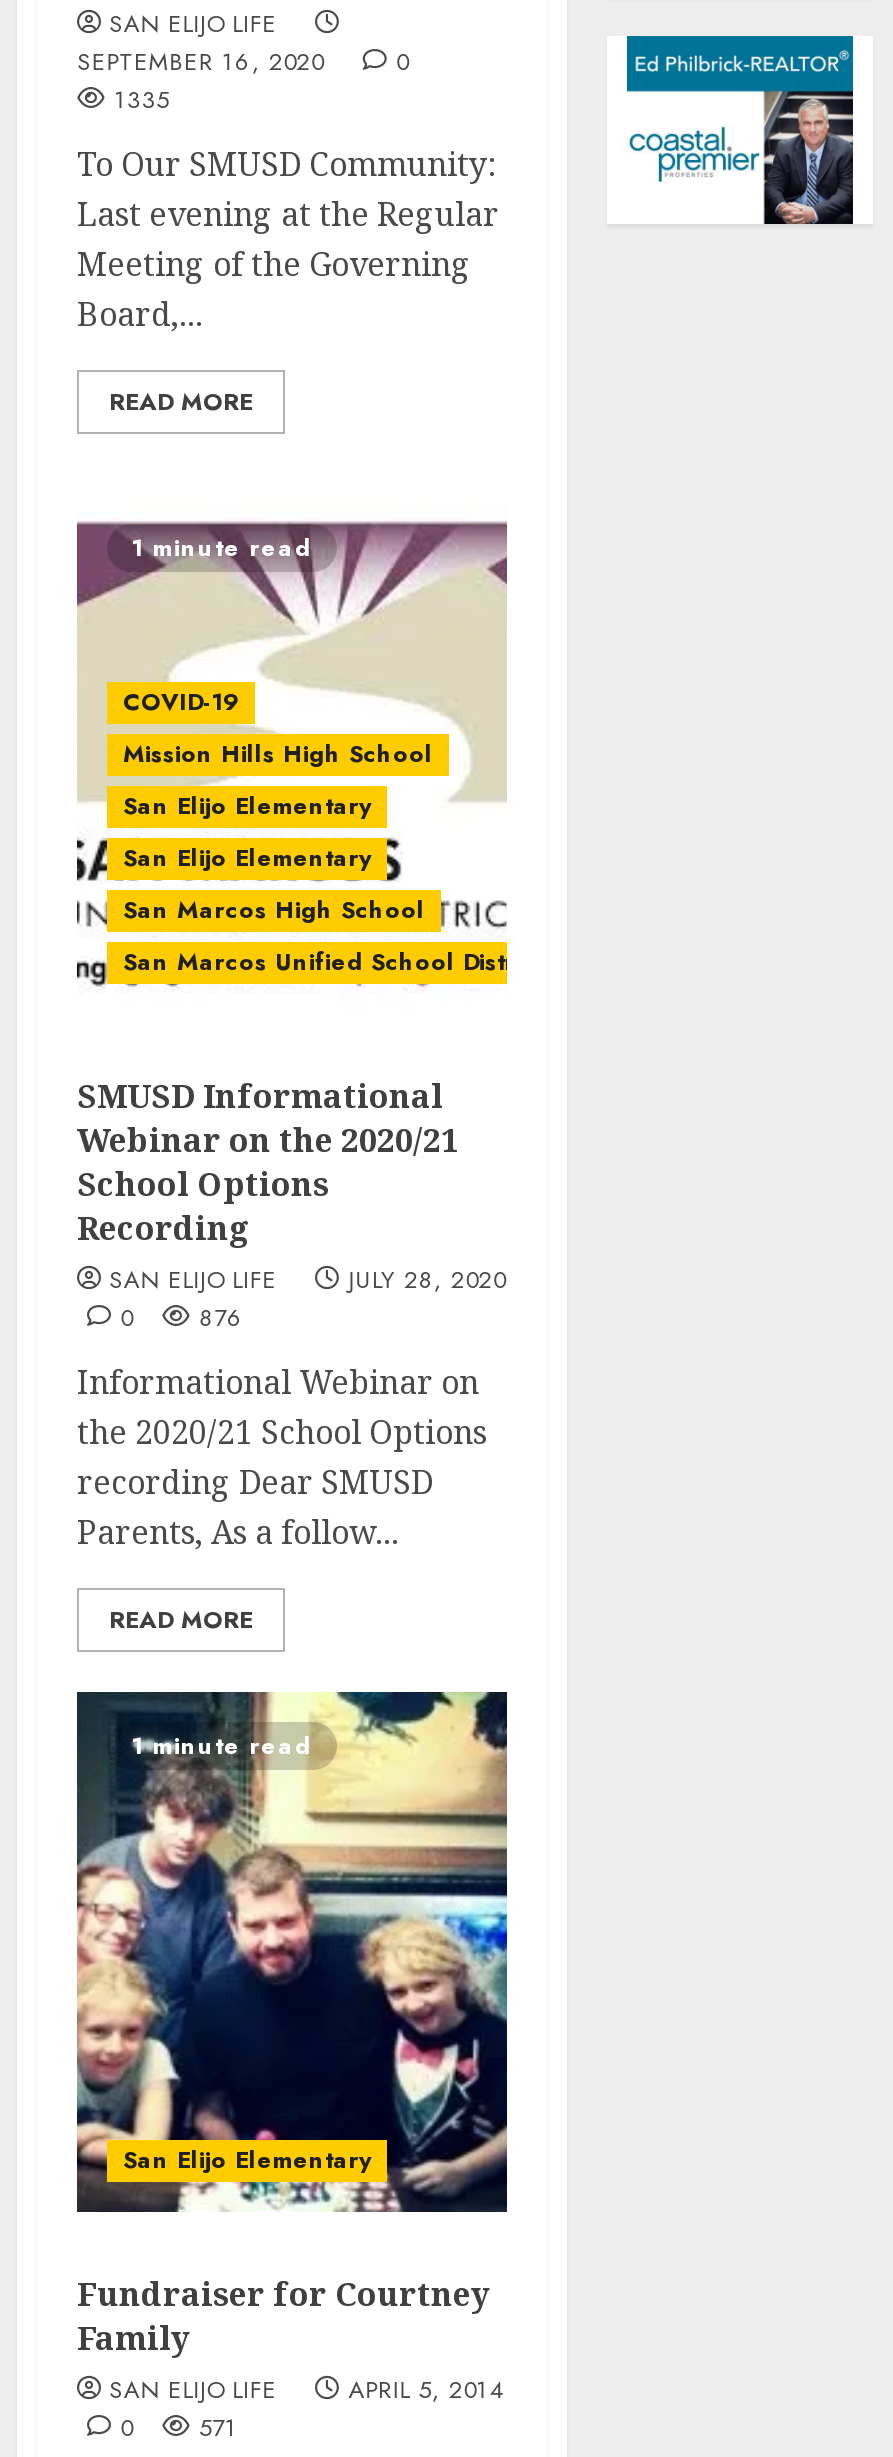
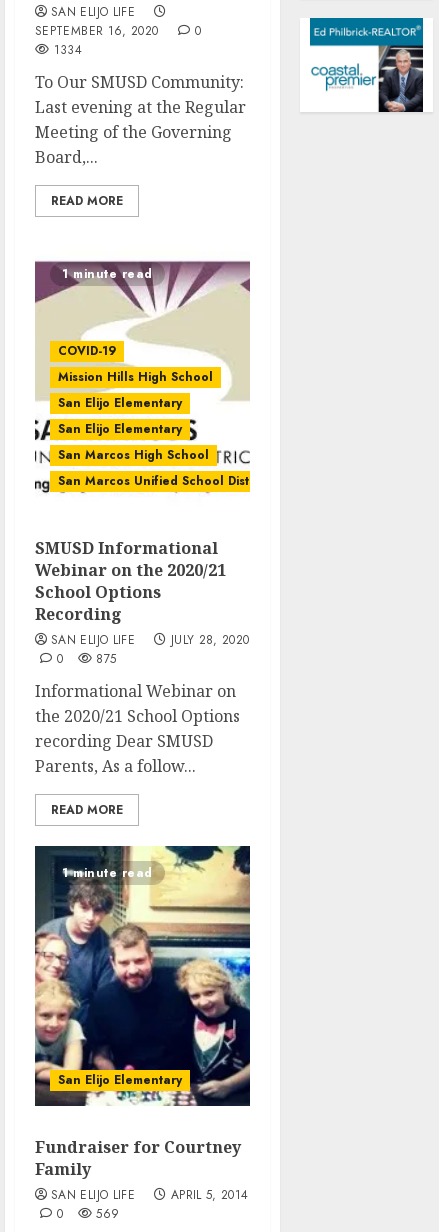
[115,83,169,119] 1335 -> [54,41,82,59] 1334
[121,1301,244,1337] 0 876 -> [57,650,116,668] 0 875
[121,2411,238,2447] 0 571 -> [57,1205,119,1223] 0 569

